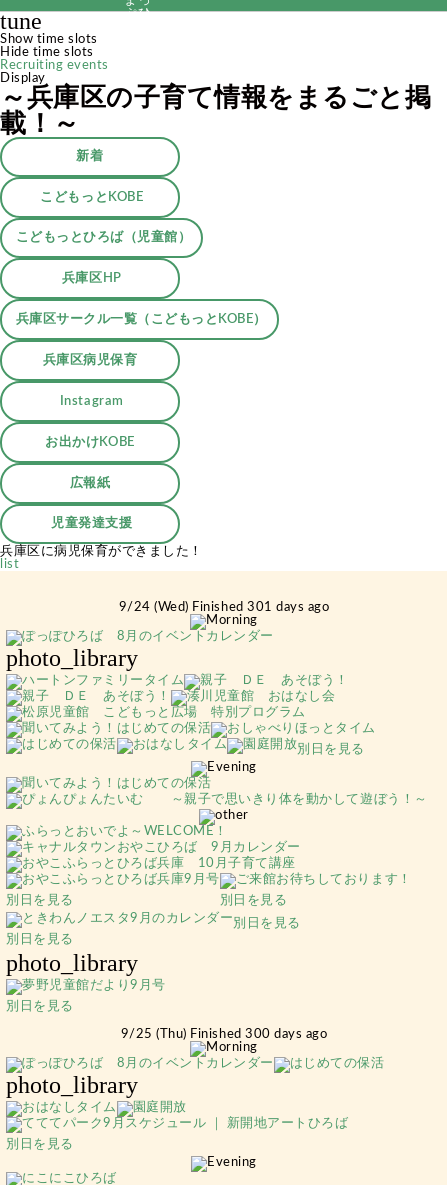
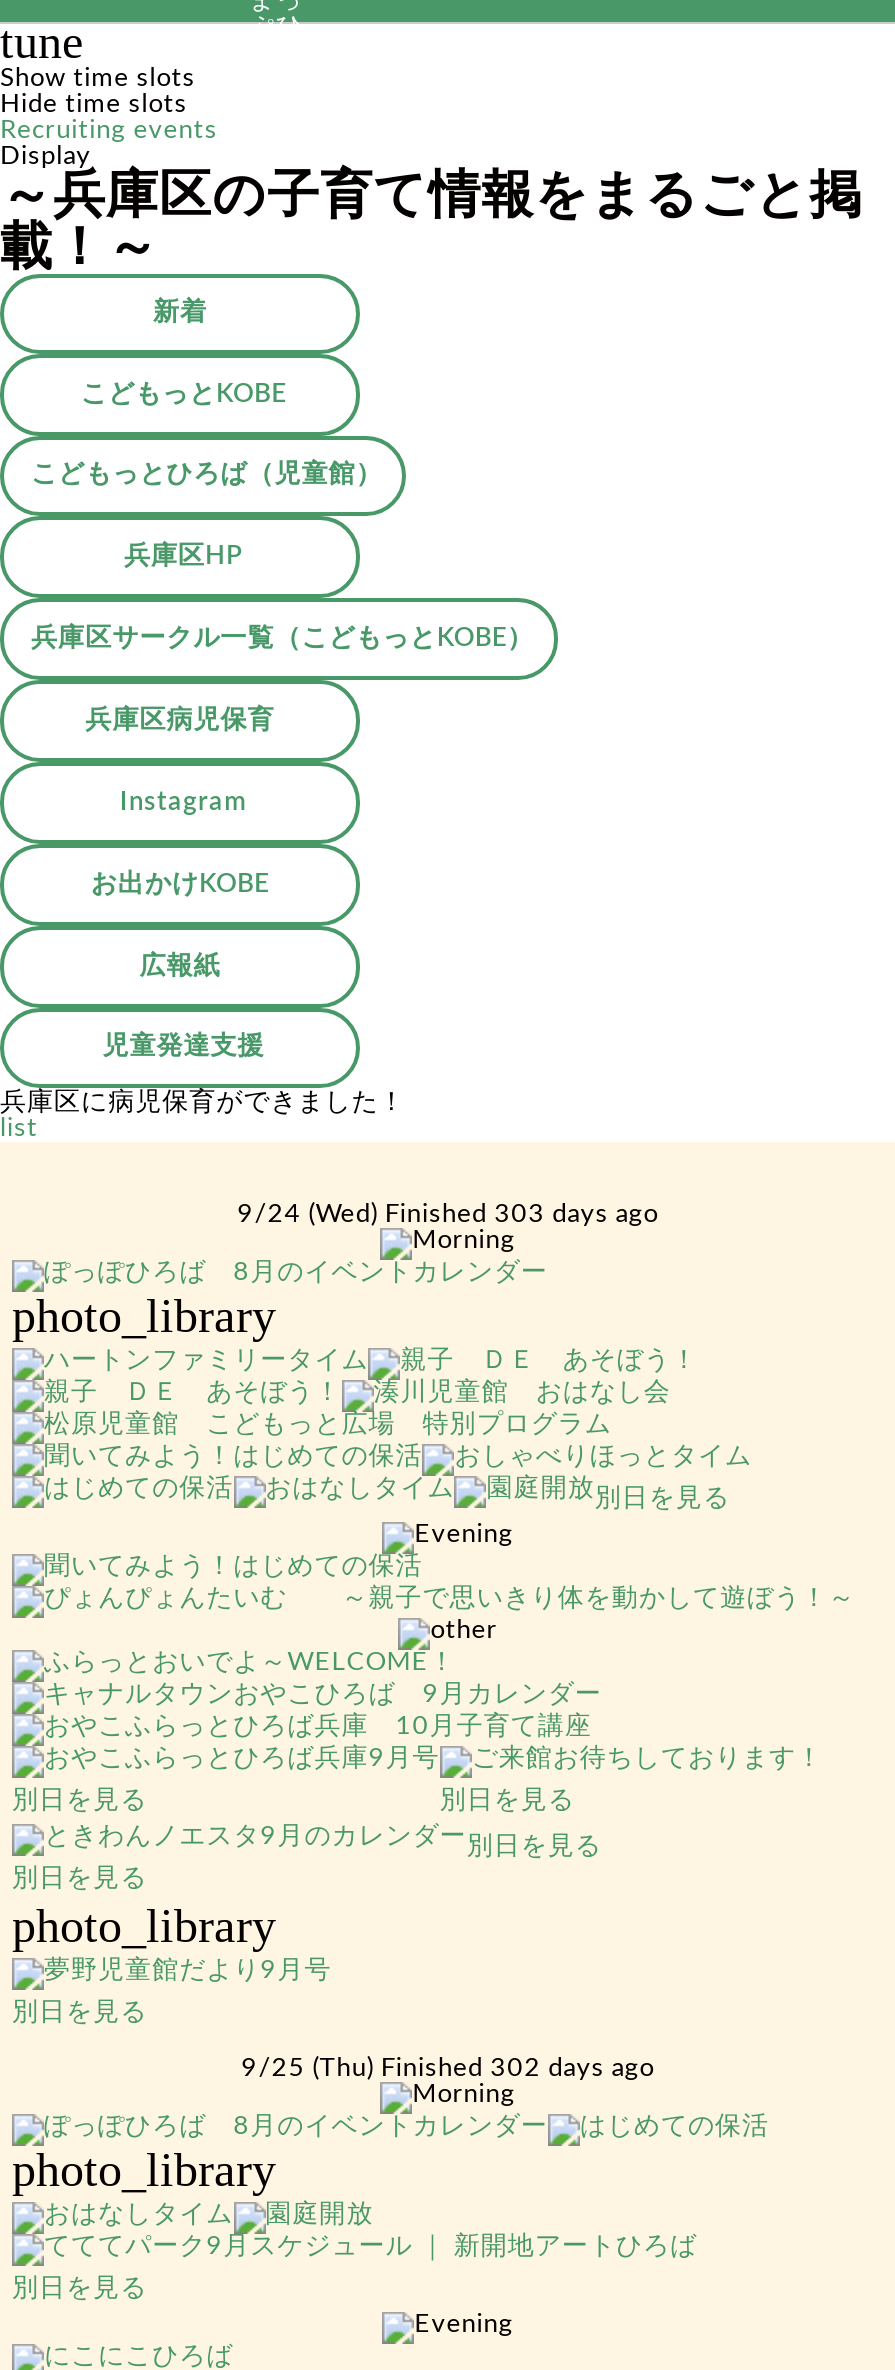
[119,601,329,614] 9/24 (Wed) Finished 301 days ago -> [237,1202,659,1228] 9/24 (Wed) Finished 303 days ago
[121,1028,327,1041] 9/25 (Thu) Finished 300 days ago -> [241,2056,655,2082] 9/25 (Thu) Finished 302 days ago

